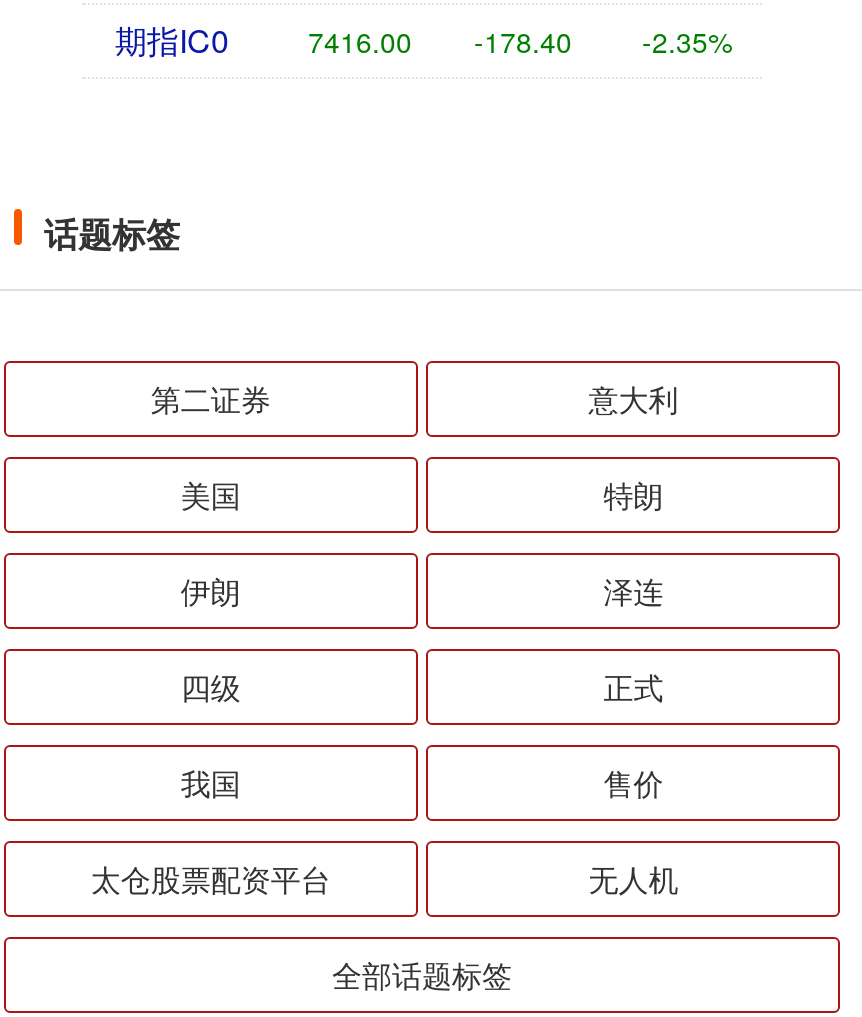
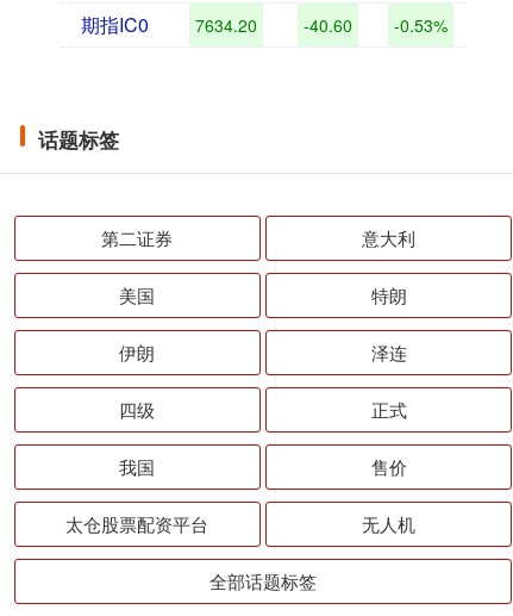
[308,22,412,62] 7416.00 -> [195,13,257,37] 7634.20
[474,22,572,62] -178.40 -> [304,13,352,37] -40.60
[642,22,732,62] -2.35% -> [394,13,448,37] -0.53%

